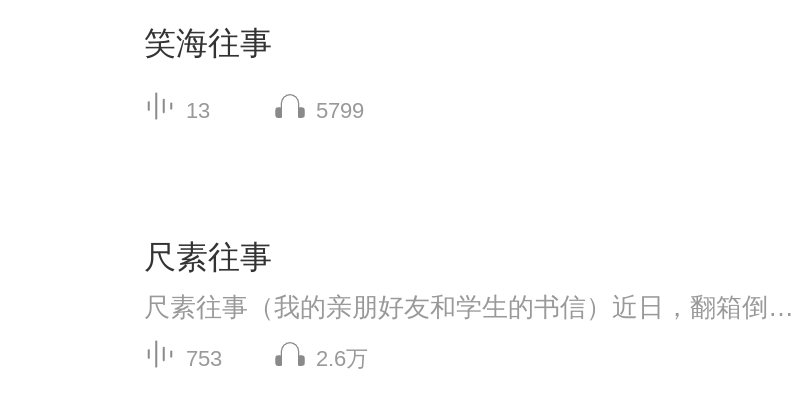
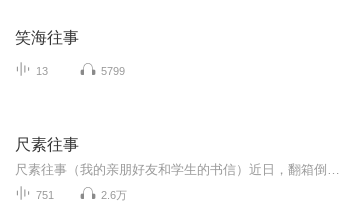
[186,346,222,370] 753 -> [36,189,54,201] 751

